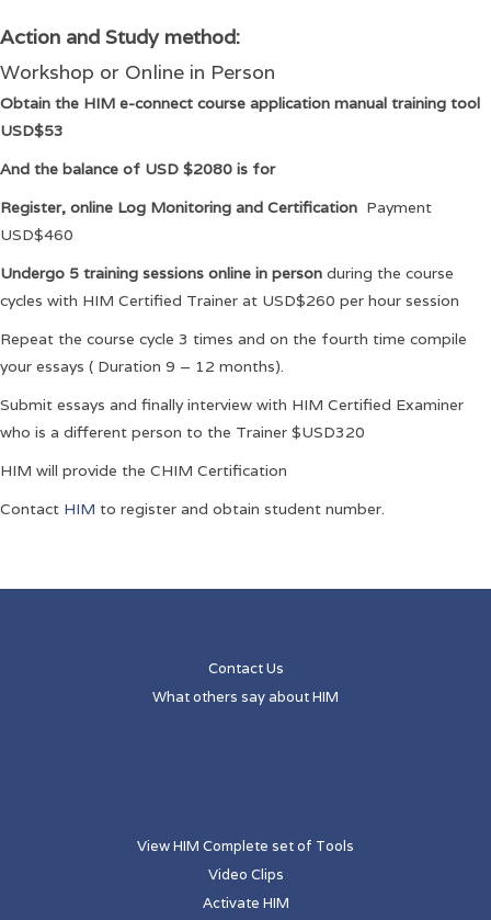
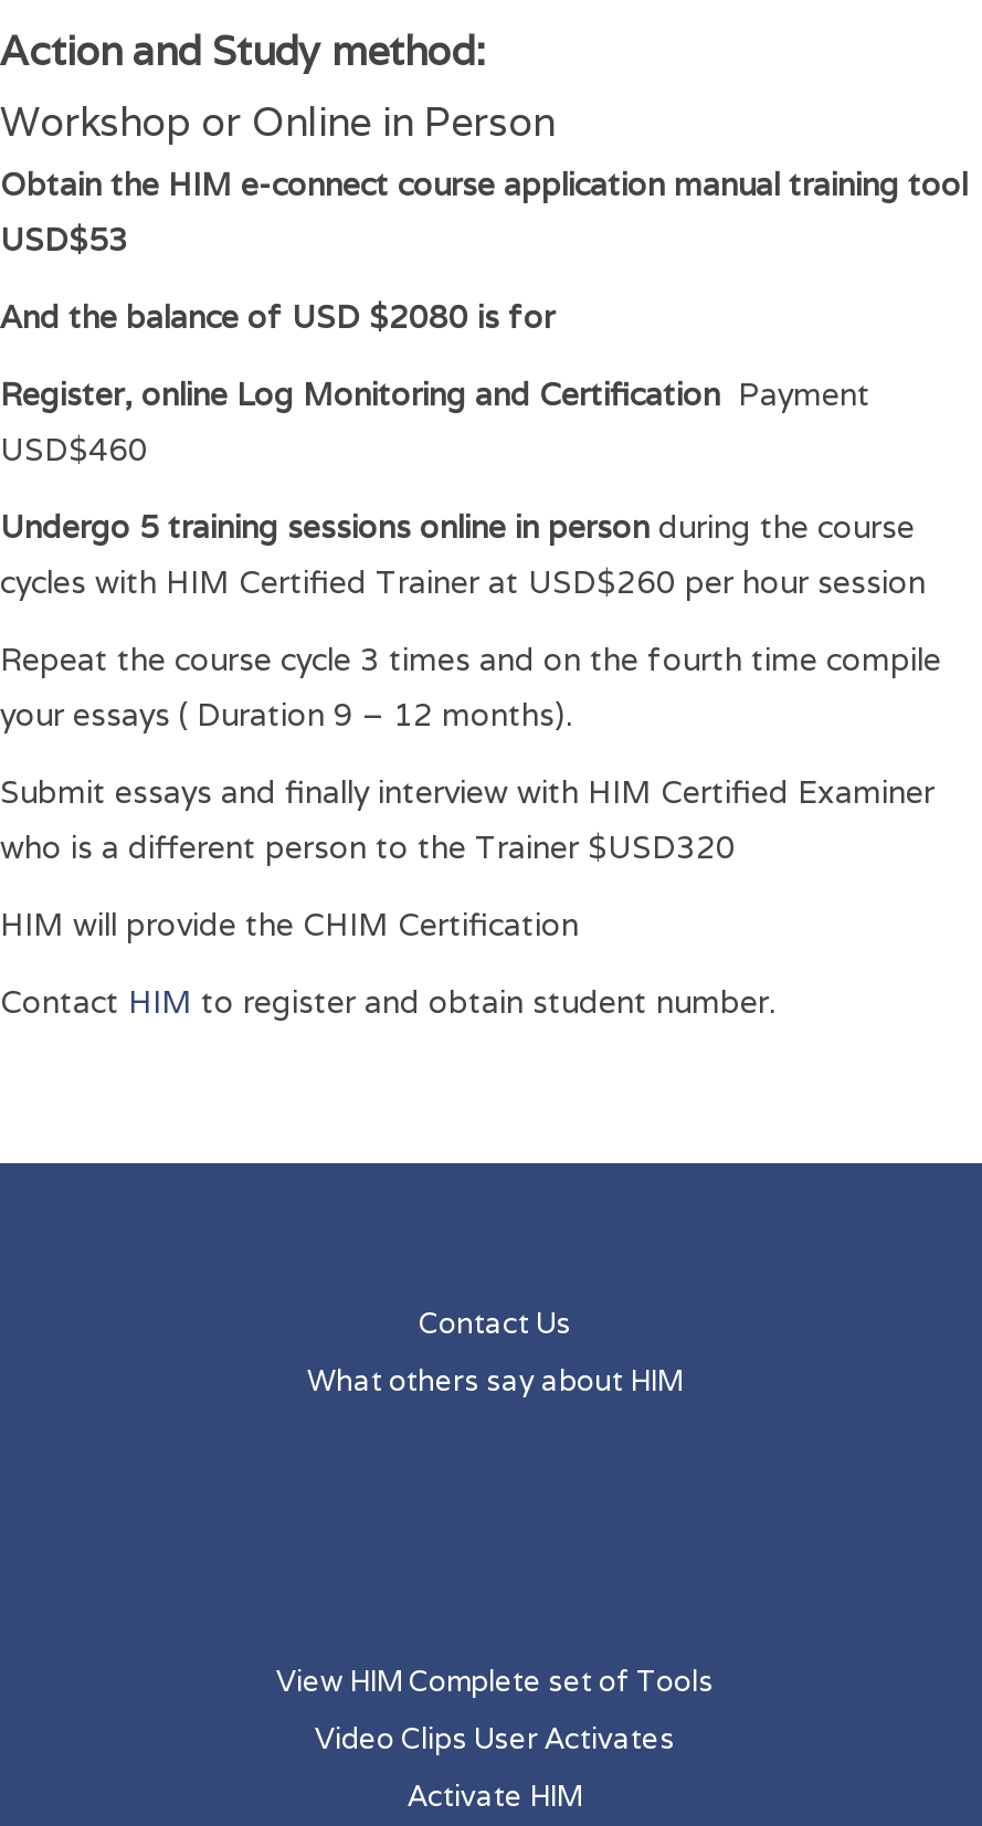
[208,866,283,884] Video Clips -> [315,1720,675,1757] Video Clips User Activates

